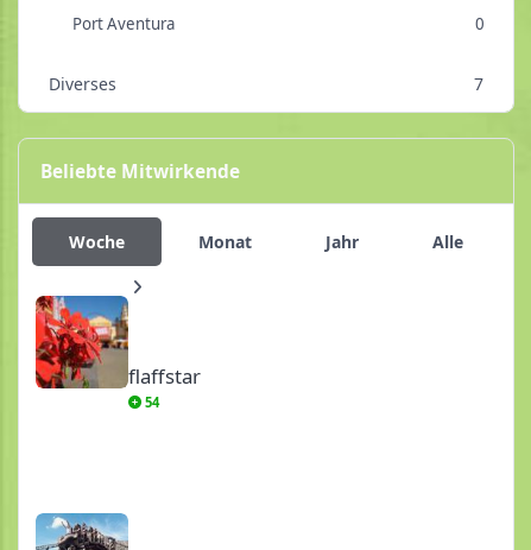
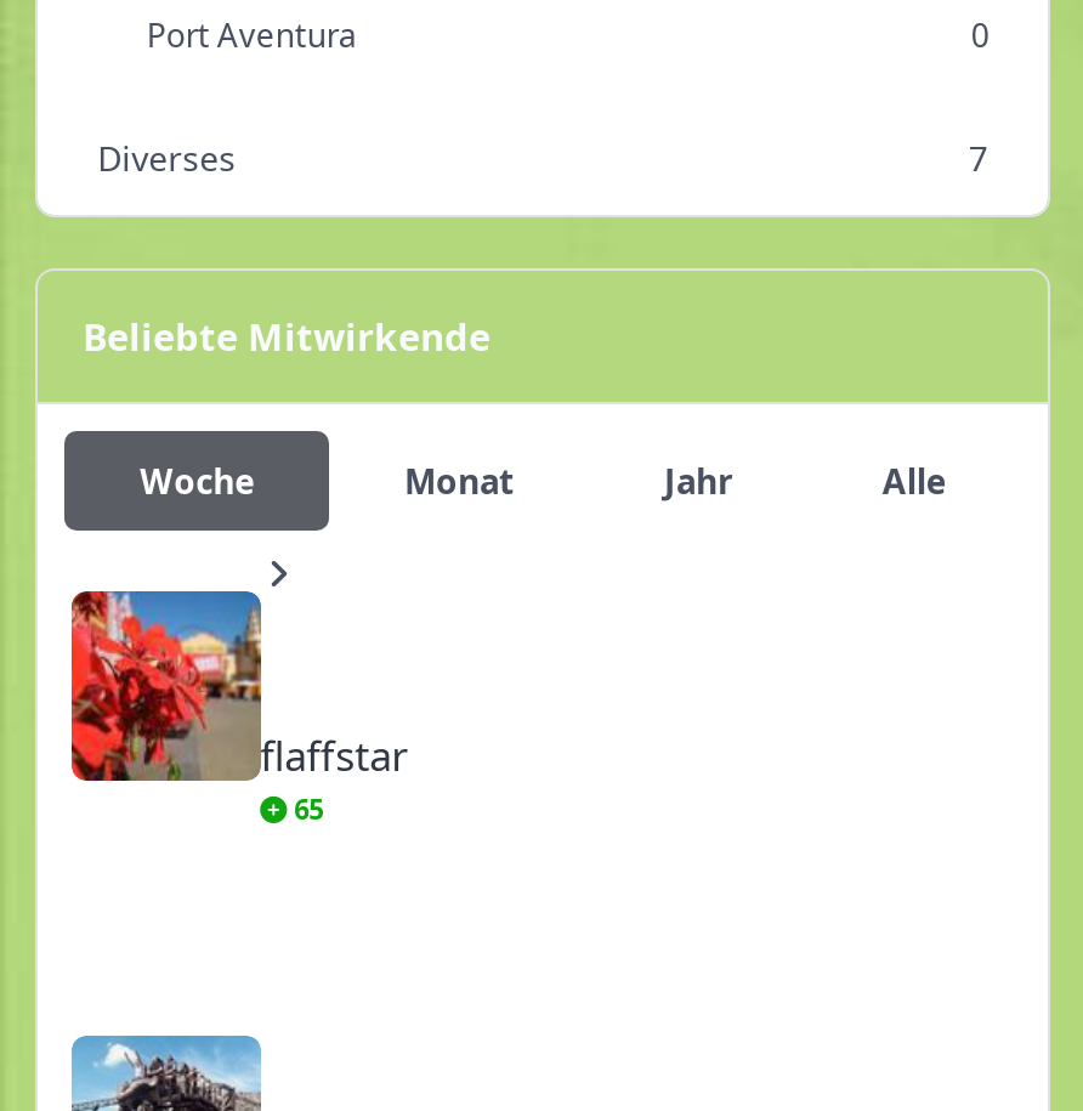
[141,393,159,411] 54 -> [287,790,323,826] 65

